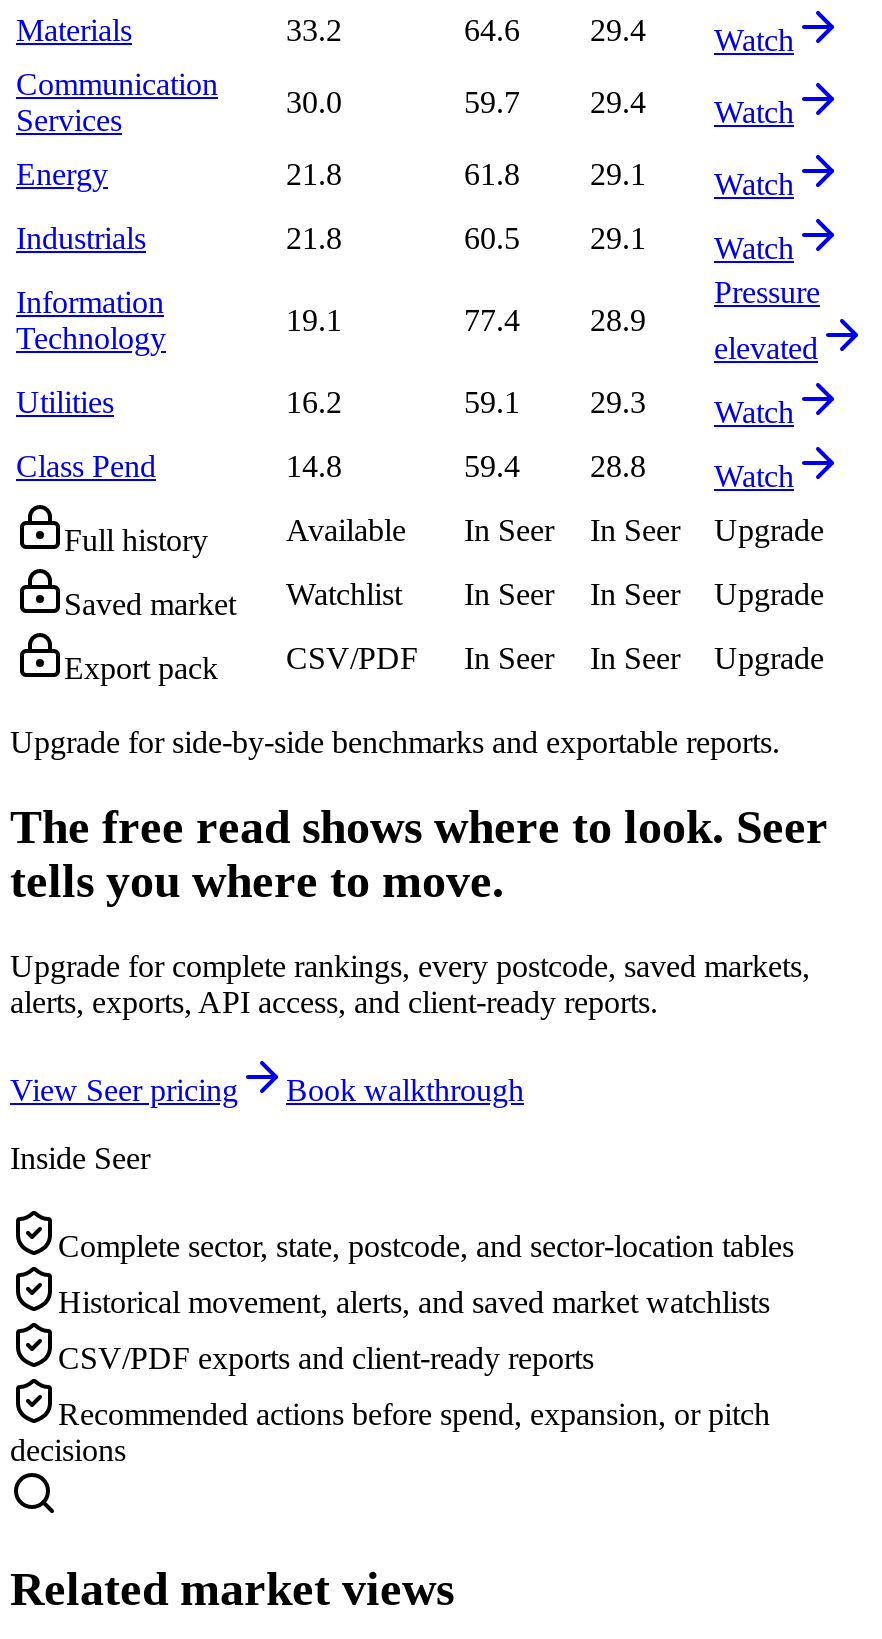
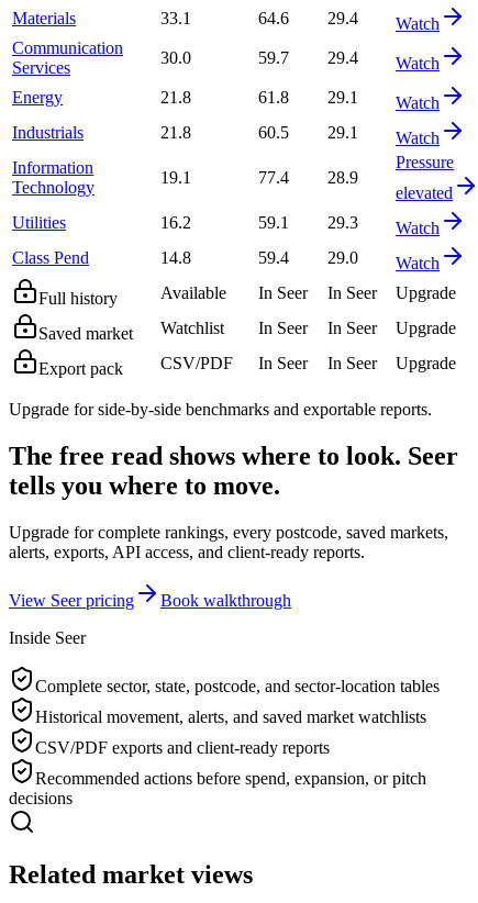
[286,12,342,46] 33.2 -> [160,8,191,27] 33.1
[590,448,794,492] 28.8 Watch -> [327,248,440,272] 29.0 Watch

